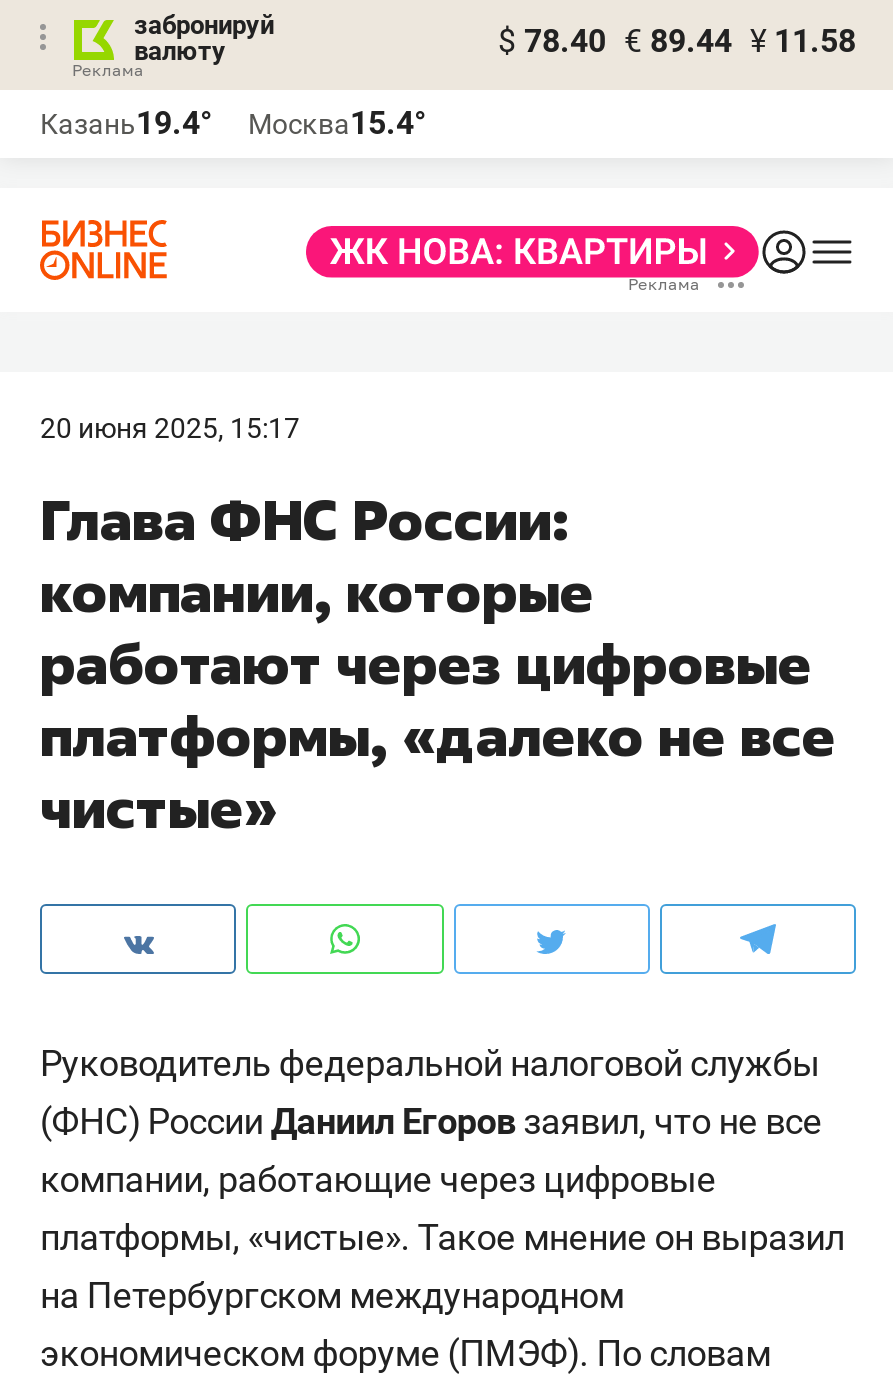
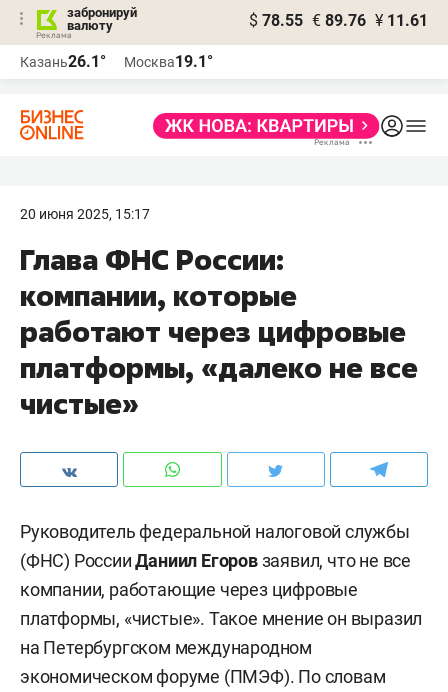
[498,22,856,60] $ 78.40 € 89.44 ¥ 11.58 -> [249,11,428,30] $ 78.55 € 89.76 ¥ 11.61
[40,104,212,142] Казань19.4° -> [20,52,106,71] Казань26.1°
[248,104,426,142] Москва15.4° -> [124,52,213,71] Москва19.1°

